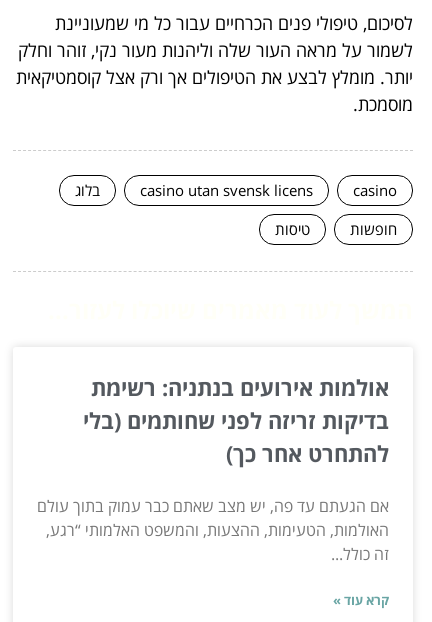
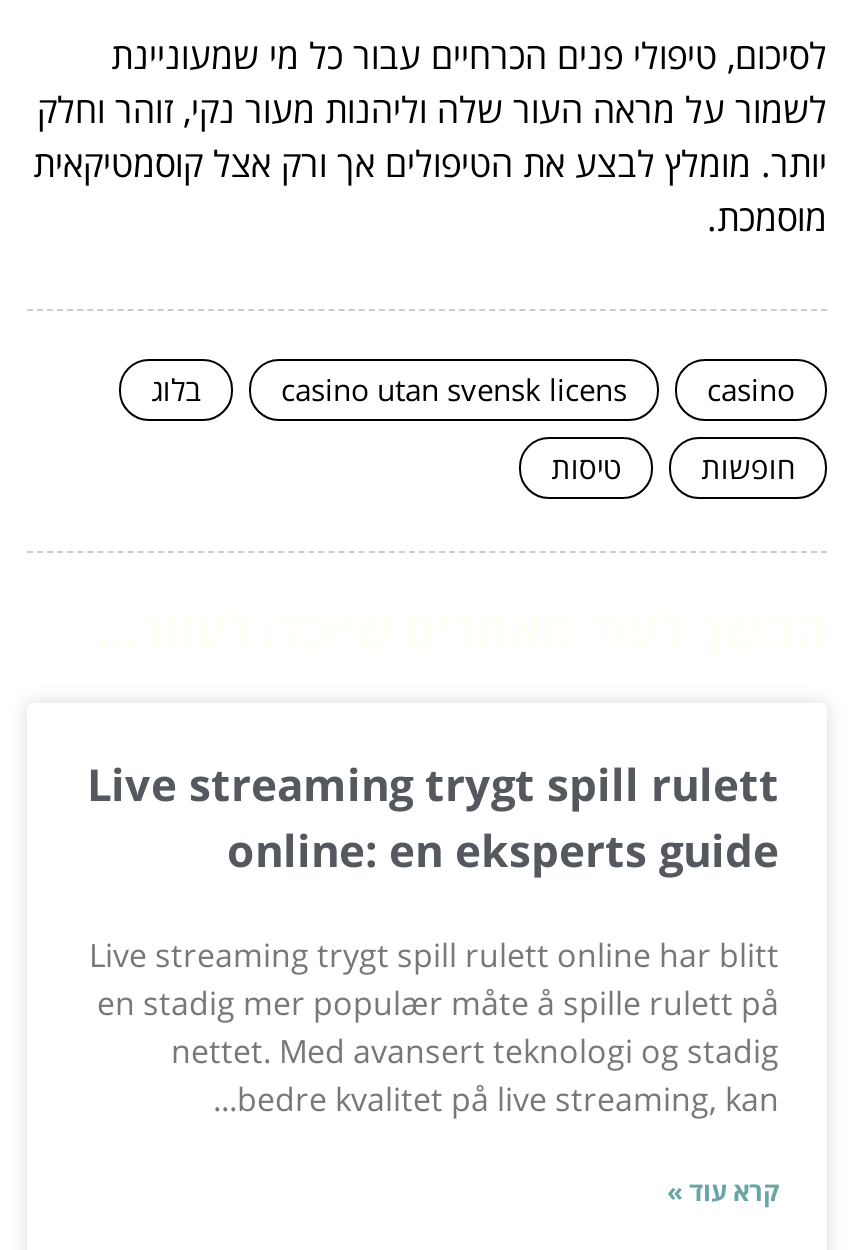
[83,372,389,468] אולמות אירועים בנתניה: רשימת | בדיקות זריזה לפני שחותמים (בלי | להתחרט אחר כך) -> [87,752,779,878] Live streaming trygt spill rulett | online: en eksperts guide
[37,495,389,565] אם הגעתם עד פה, יש מצב שאתם כבר עמוק בתוך עולם | האולמות, הטעימות, ההצעות, והמשפט האלמותי “רגע, | זה כולל... -> [89,932,779,1120] Live streaming trygt spill rulett online har blitt | en stadig mer populær måte å spille rulett på | nettet. Med avansert teknologi og stadig | bedre kvalitet på live streaming, kan...

